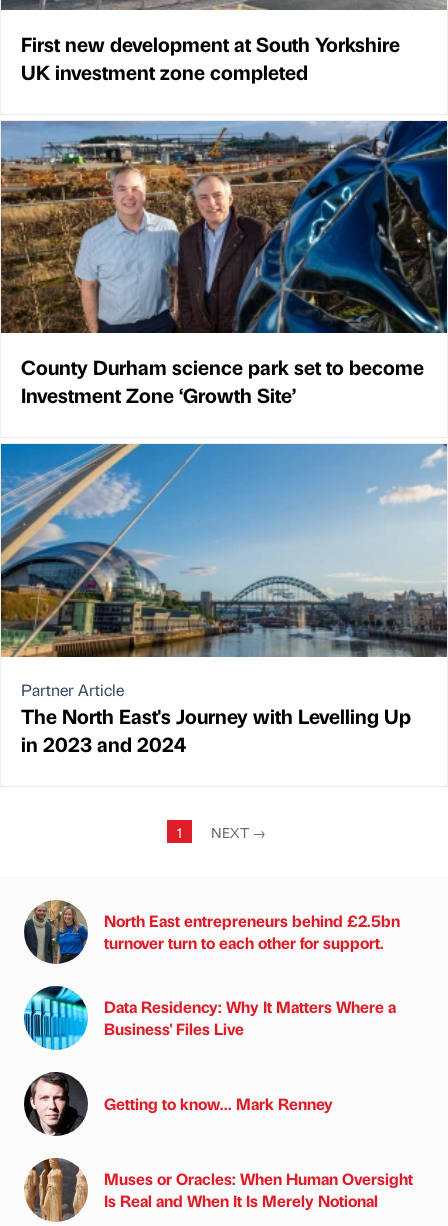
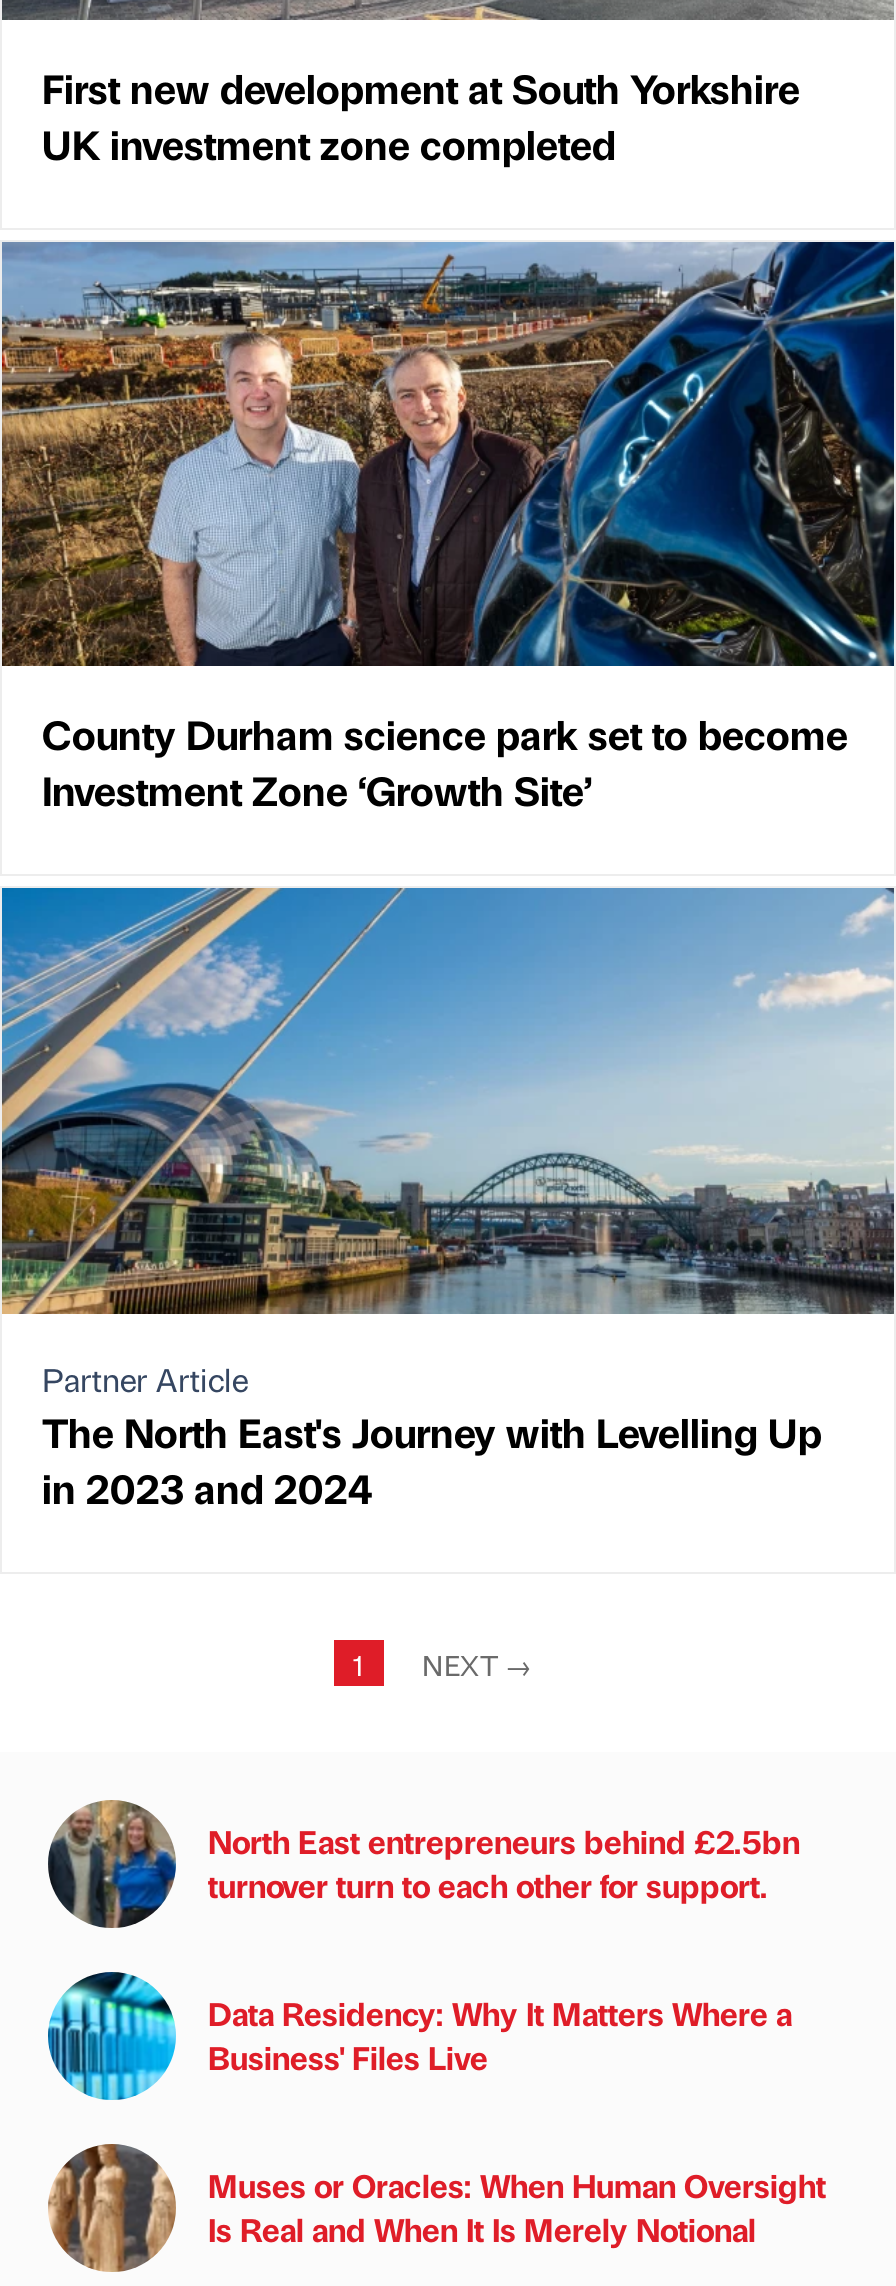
[23,1072,333,1137] [image] | Getting to know... Mark Renney -> none

